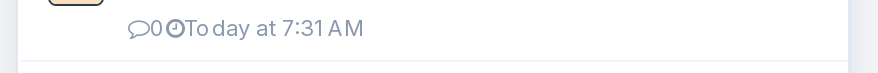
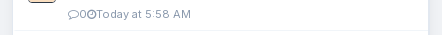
[150,14,364,42] 0 Today at 7:31 AM -> [79,7,191,21] 0 Today at 5:58 AM

